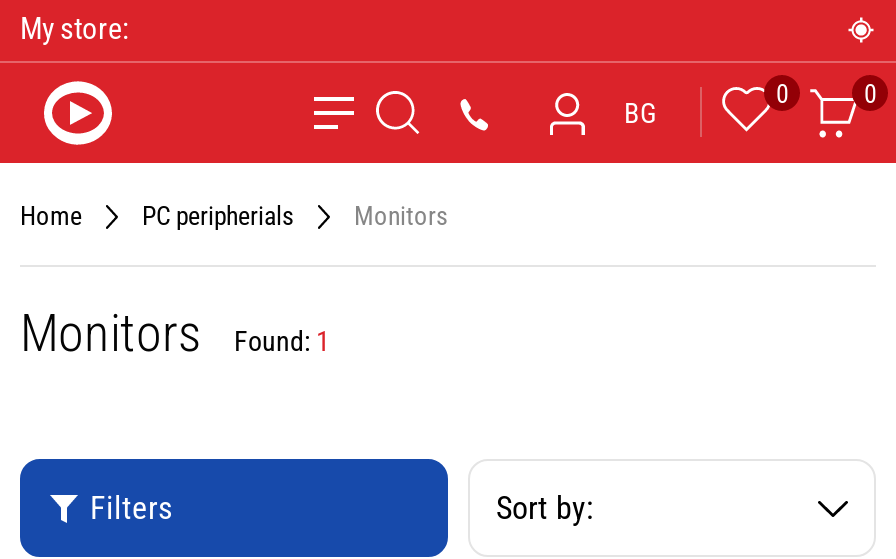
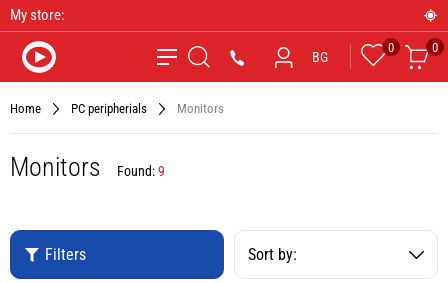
[20,303,330,363] Monitors Found: 1 -> [10,152,165,182] Monitors Found: 9

